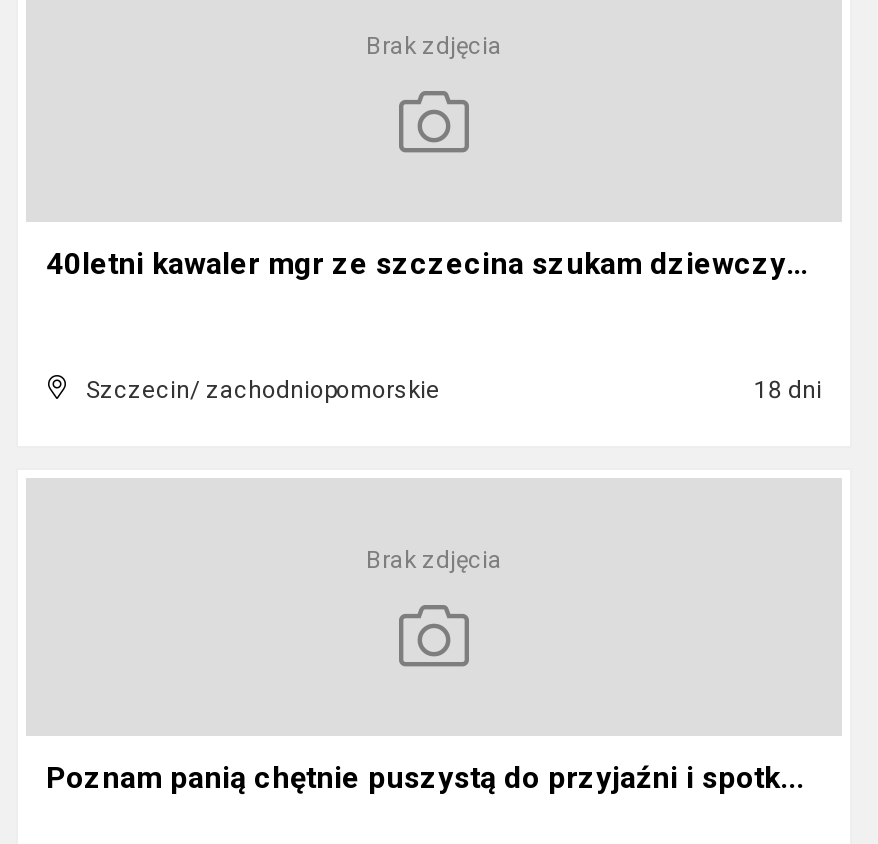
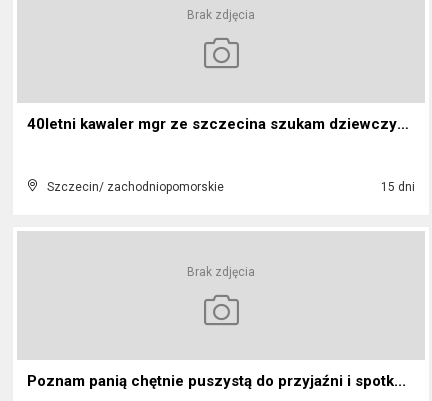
[748,376,822,404] 18 dni -> [378,180,415,194] 15 dni

